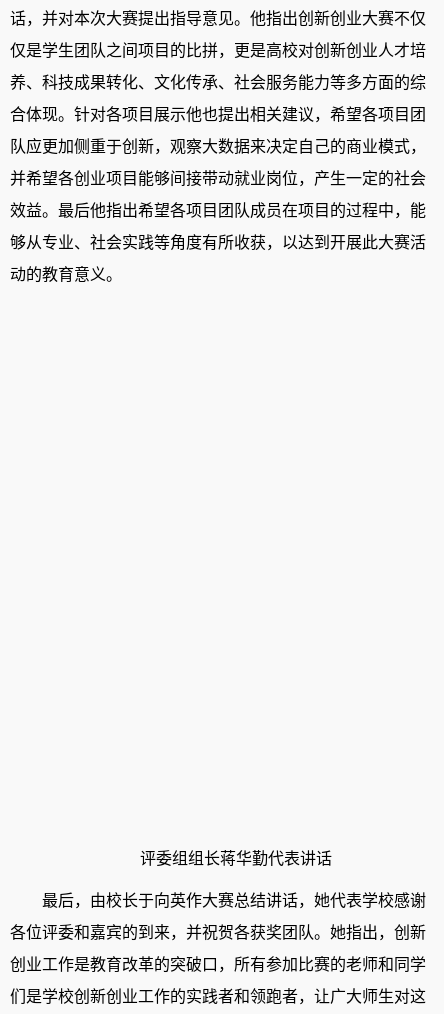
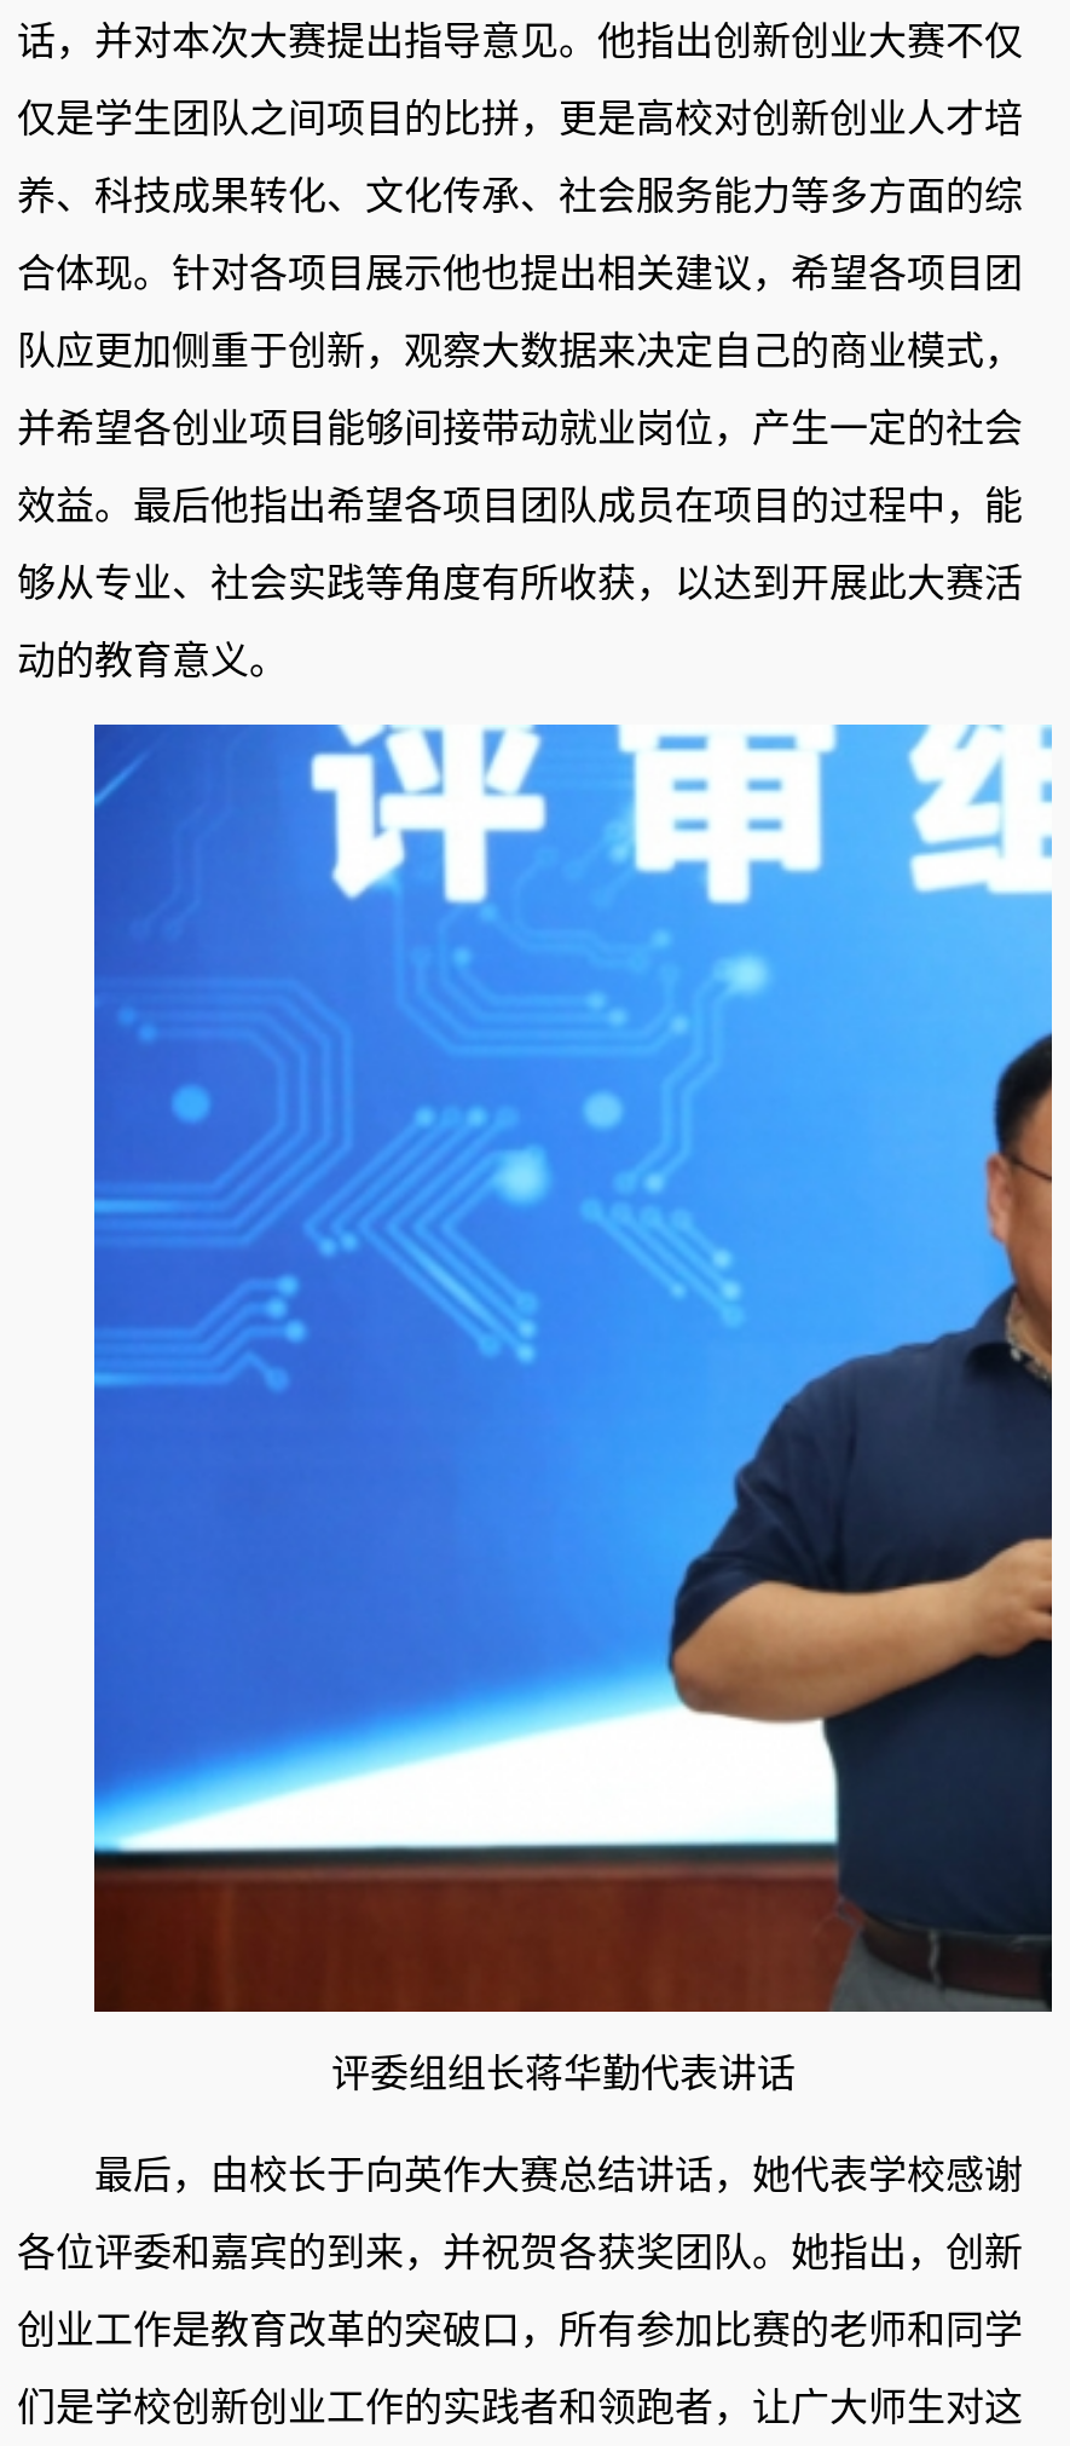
none -> [92,722,1054,2014] [image]

